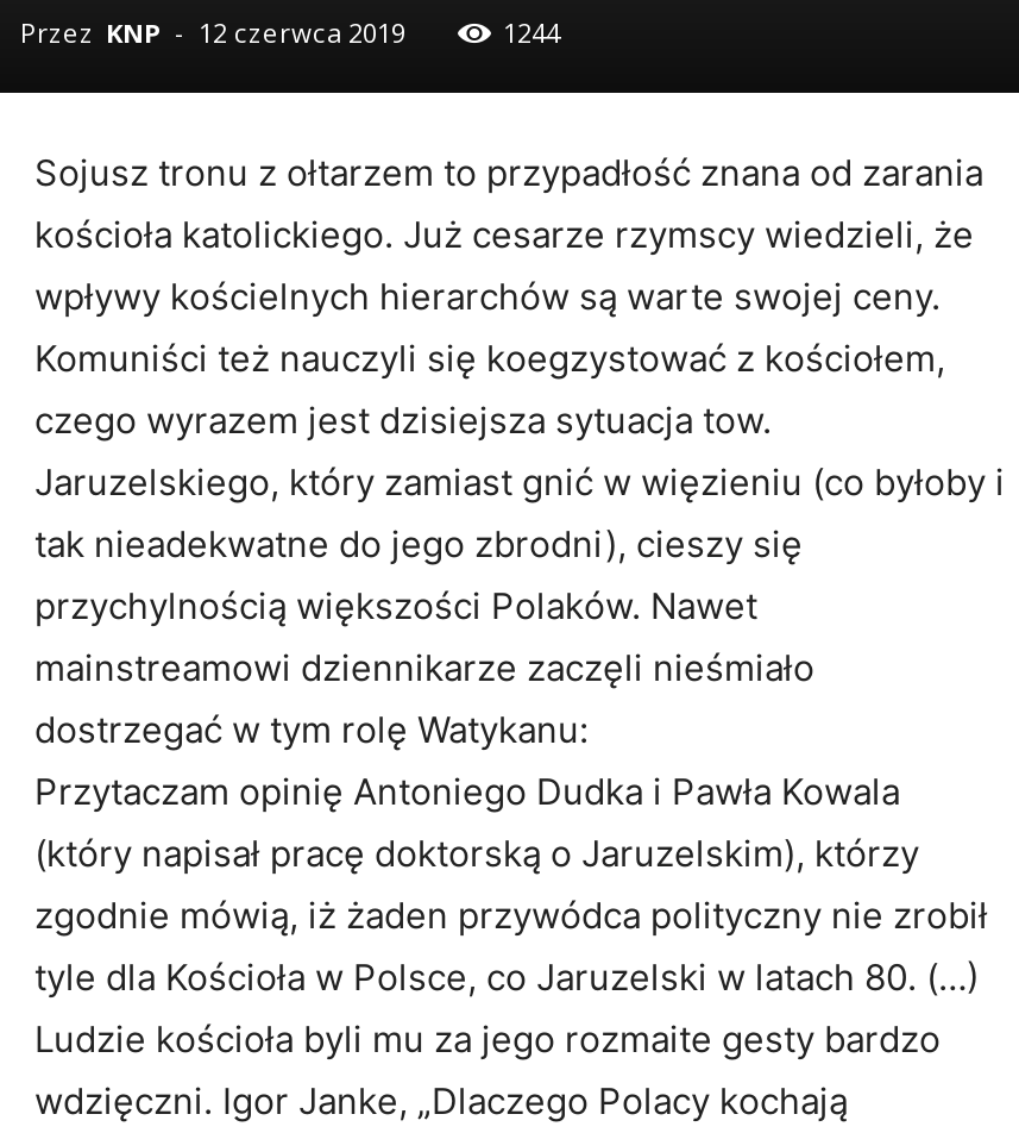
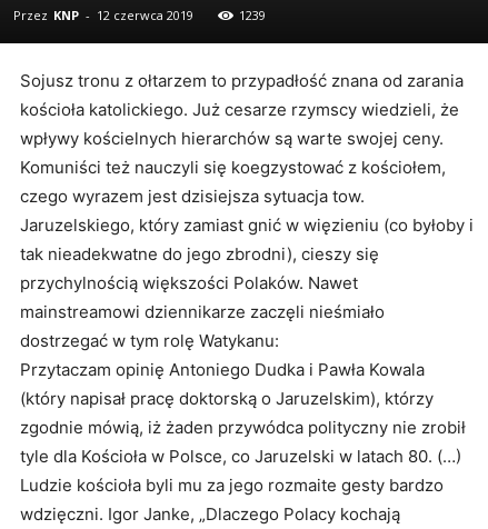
[503,14,560,50] 1244 -> [239,7,266,23] 1239

